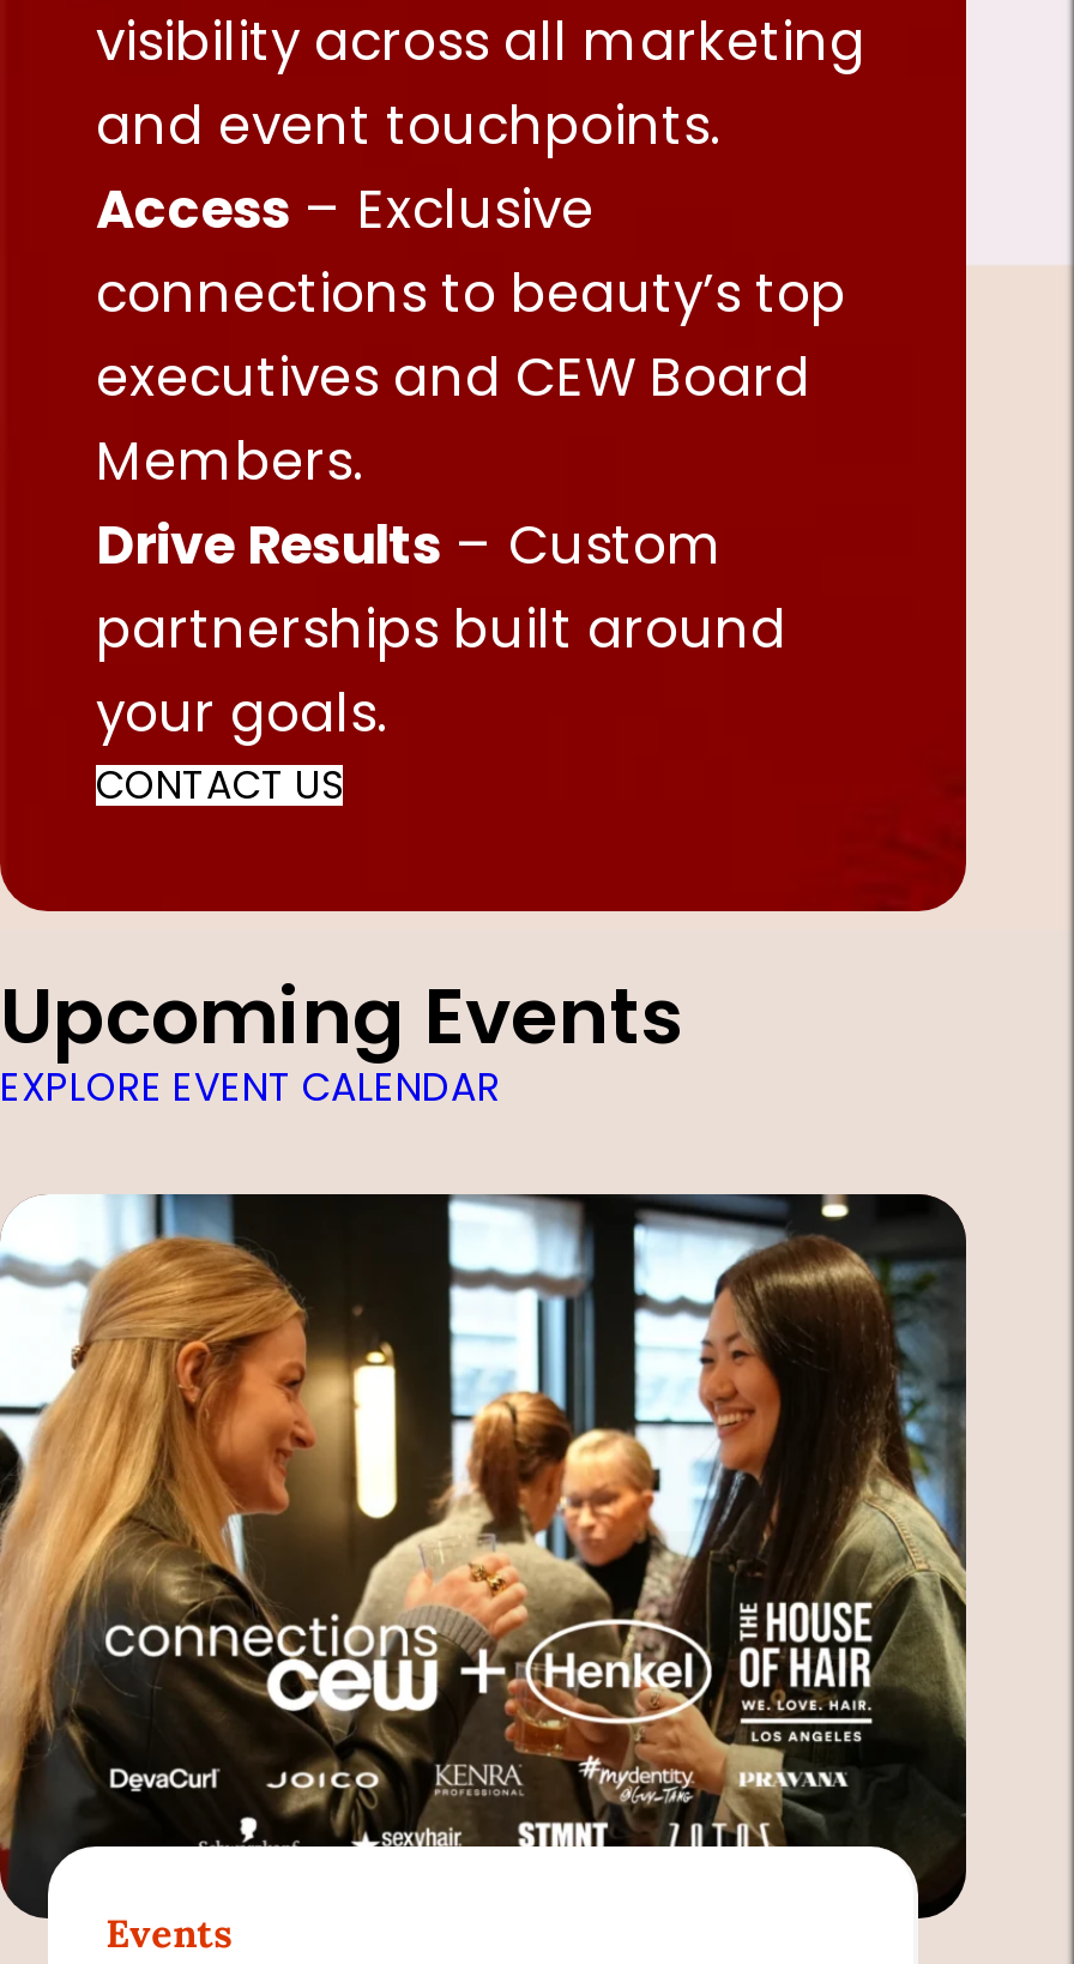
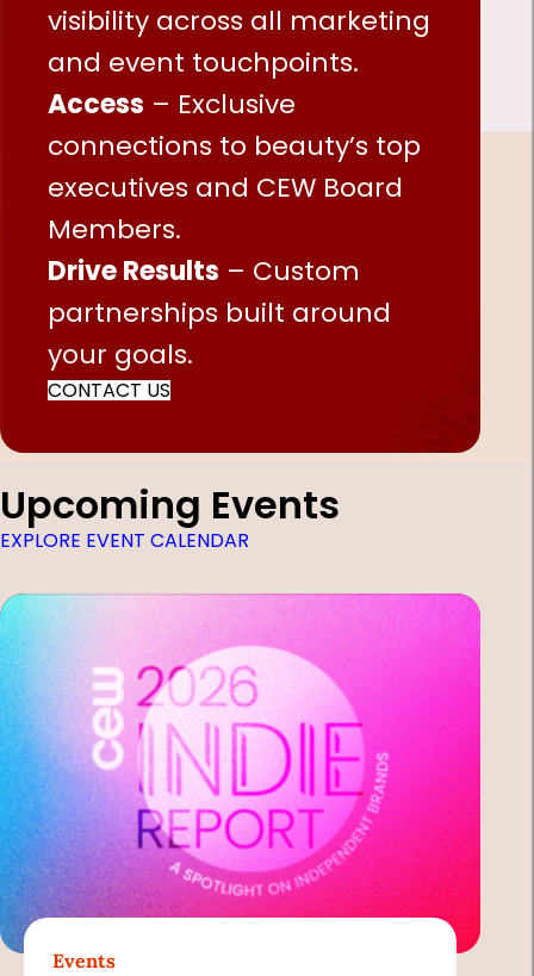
[7,1192,969,1921] [image] -> [4,592,482,955] [image]

